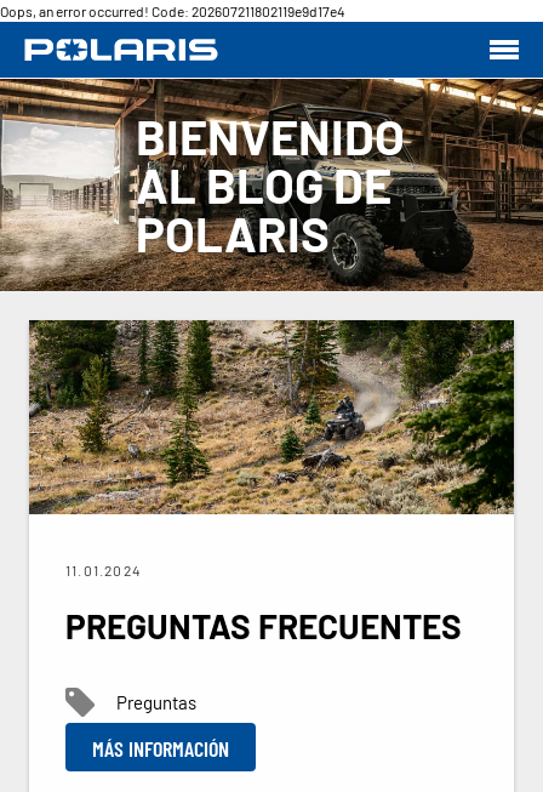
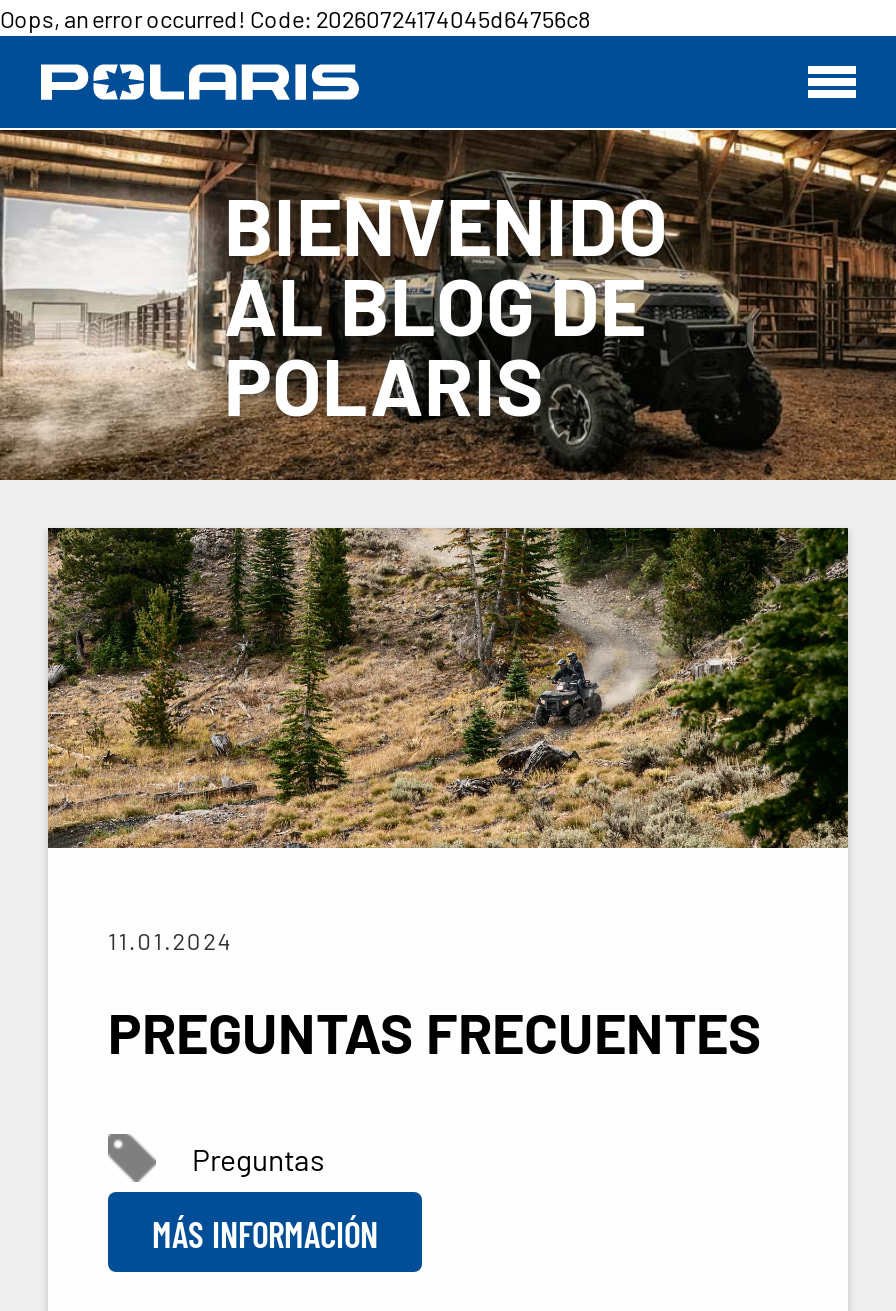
[0,2,345,19] Oops, an error occurred! Code: 202607211802119e9d17e4 -> [0,4,590,32] Oops, an error occurred! Code: 20260724174045d64756c8

